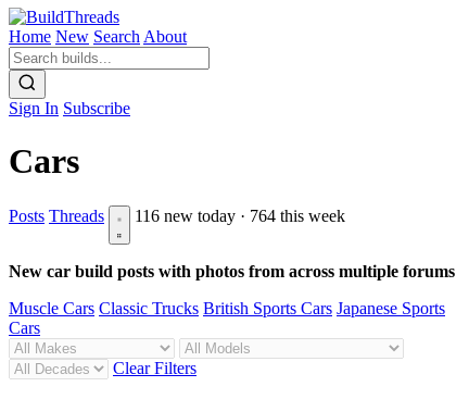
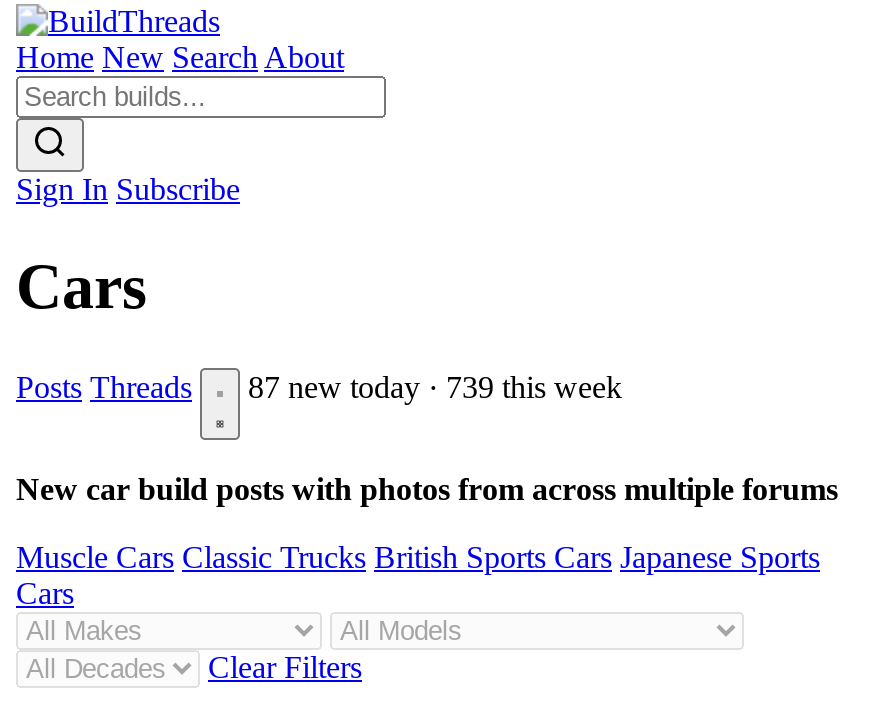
[135,206,345,225] 116 new today · 764 this week -> [248,370,622,404] 87 new today · 739 this week

